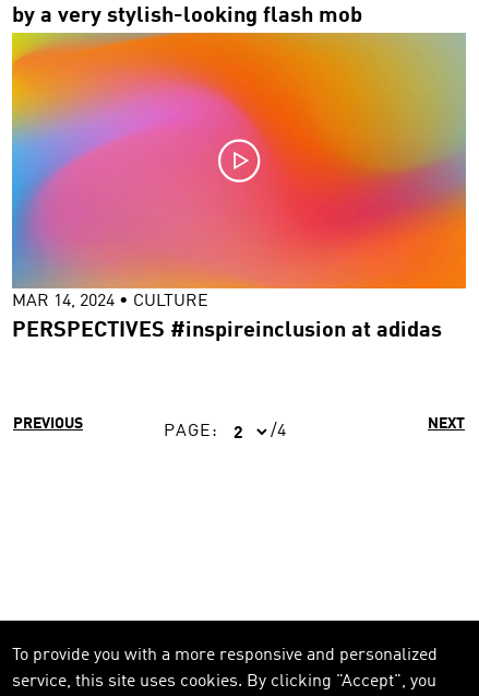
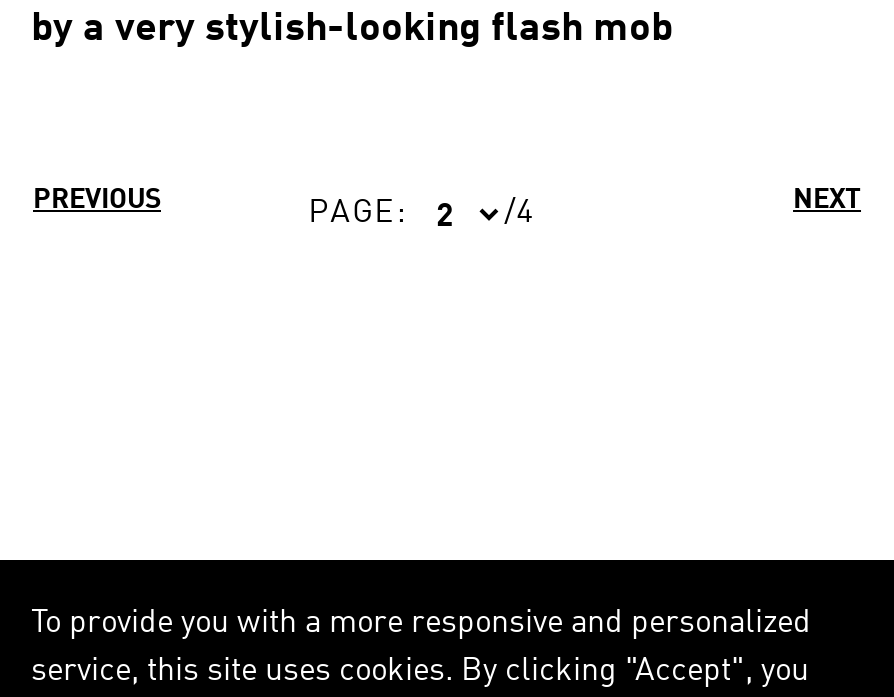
[11,32,467,342] [image] | MAR 14, 2024 • CULTURE | PERSPECTIVES #inspireinclusion at adidas -> none

